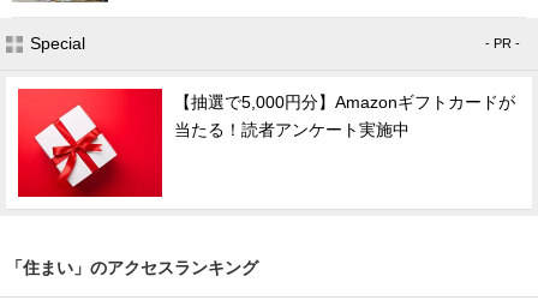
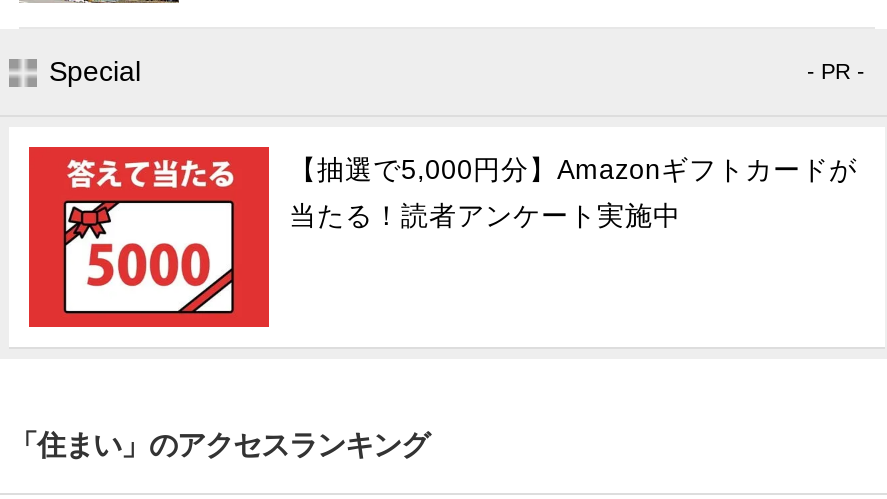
[18,88,162,198] [image] -> [29,144,269,328] [image]

